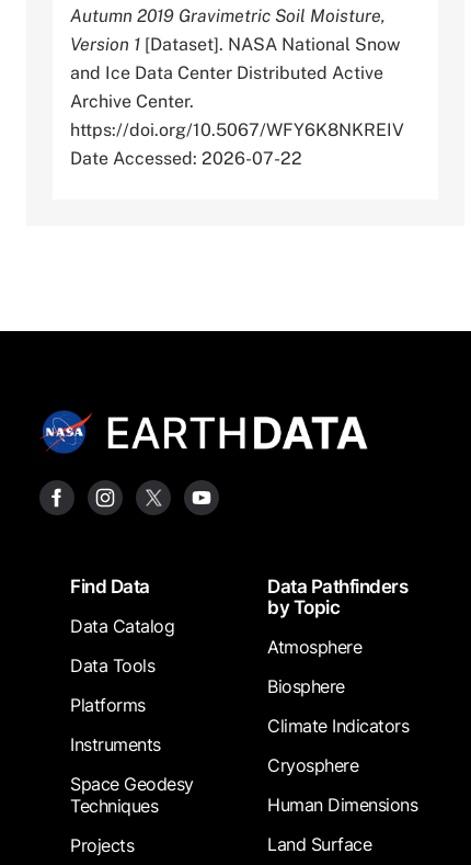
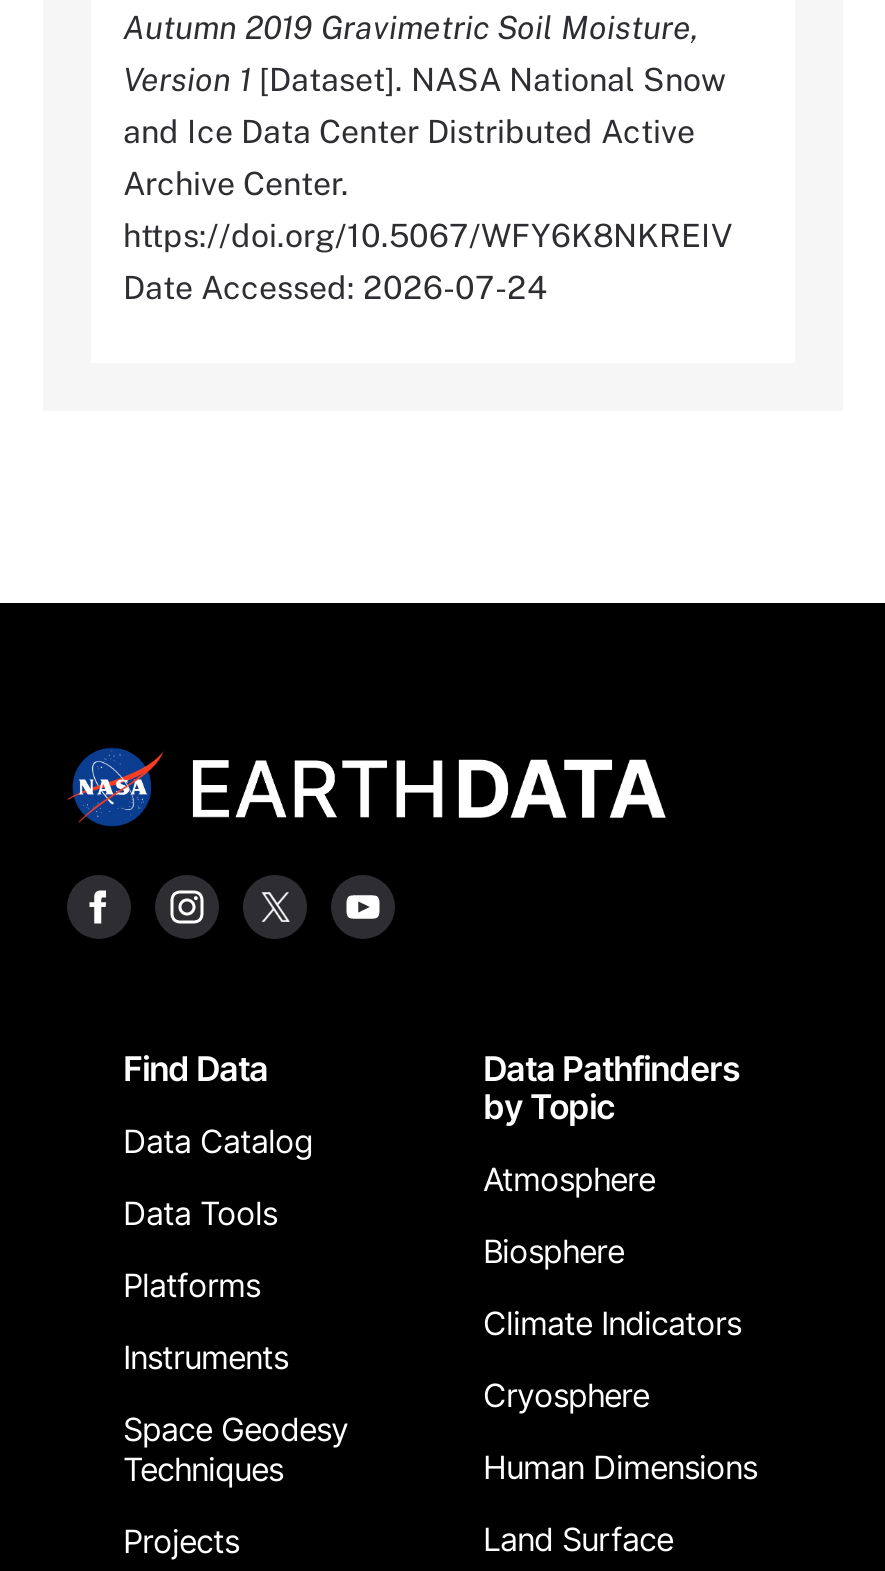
[70,148,302,169] Date Accessed: 2026-07-22 -> [123,269,547,307] Date Accessed: 2026-07-24

